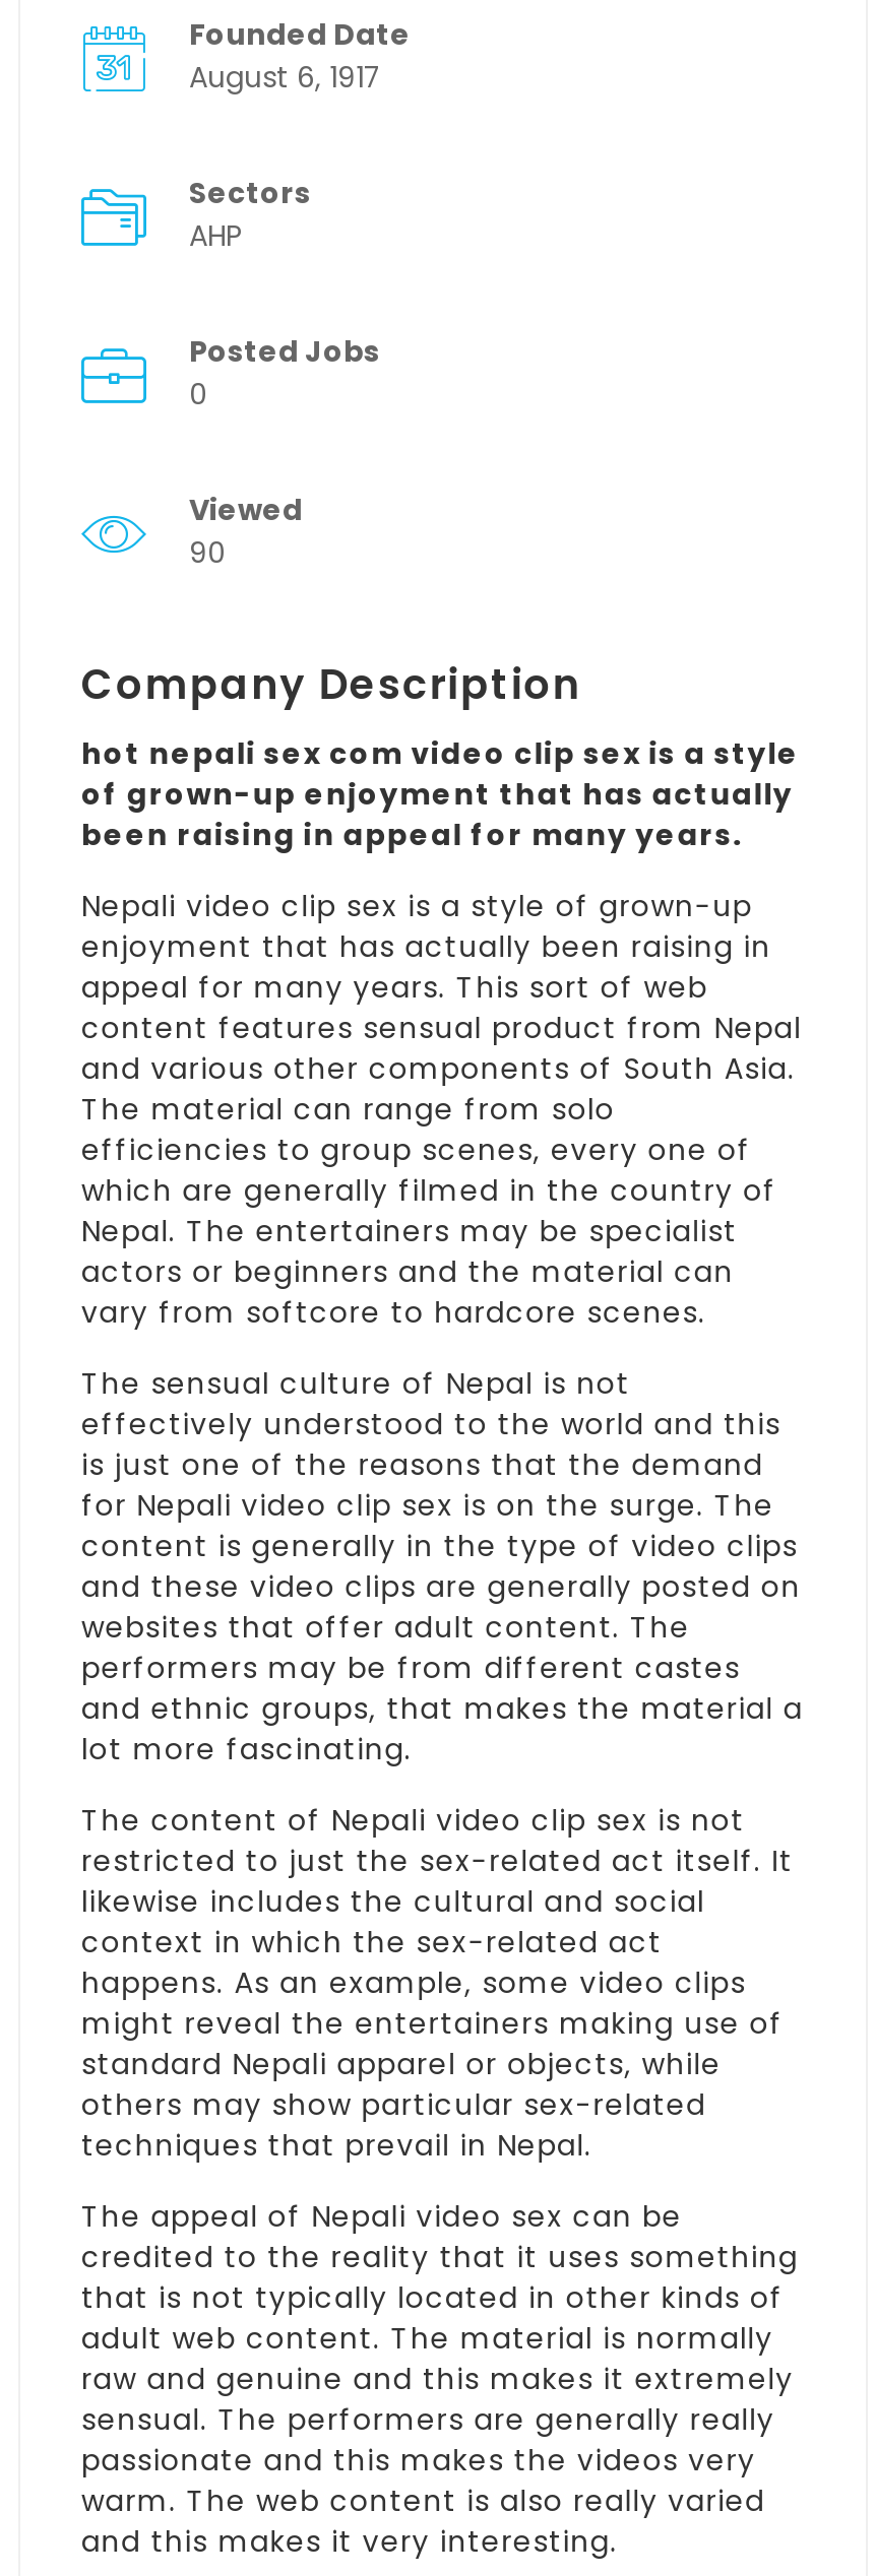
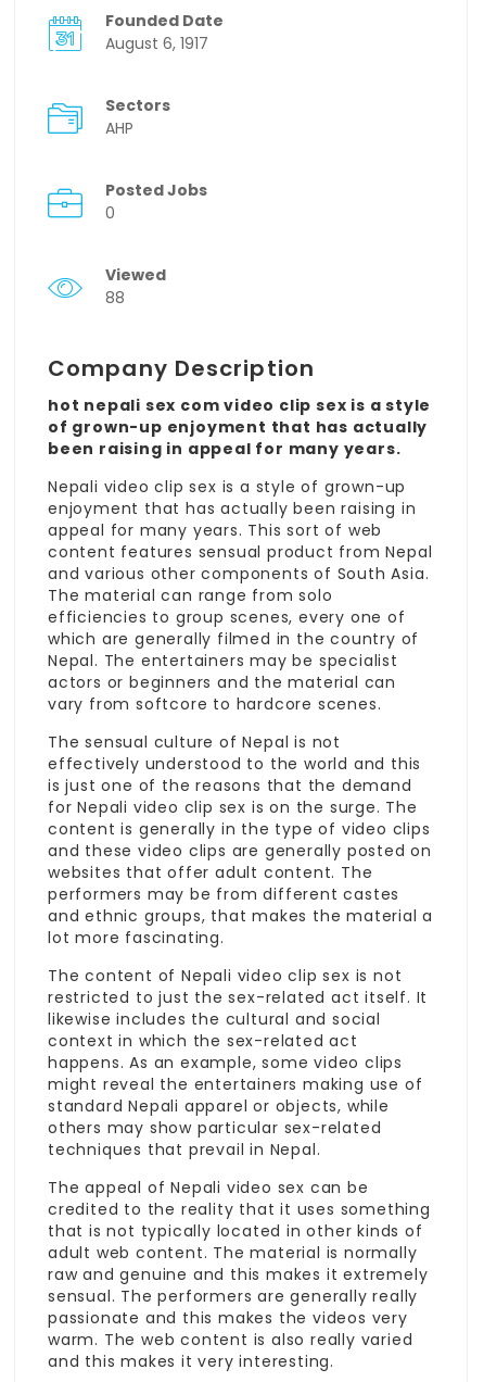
[189,532,226,572] 90 -> [105,287,125,308] 88

